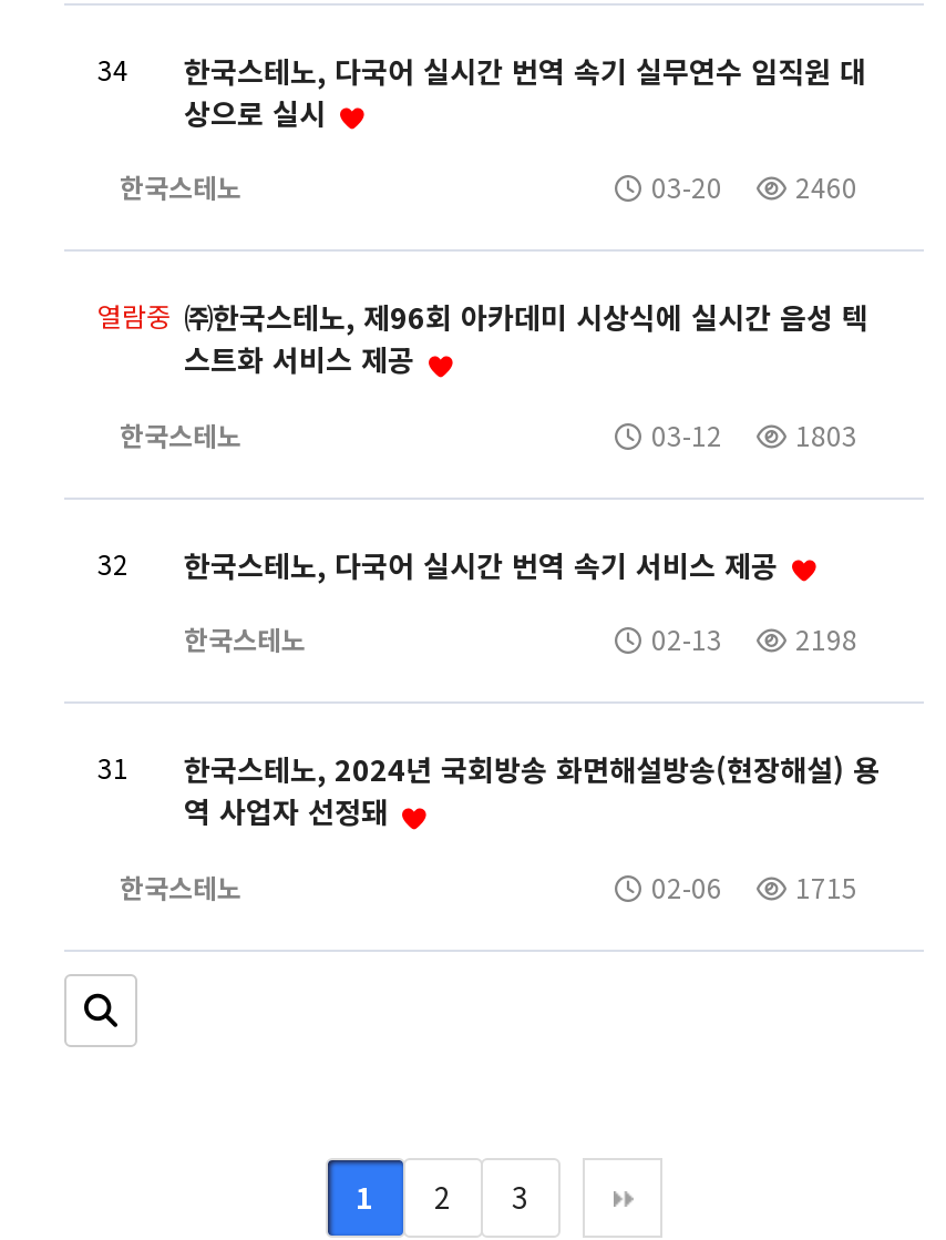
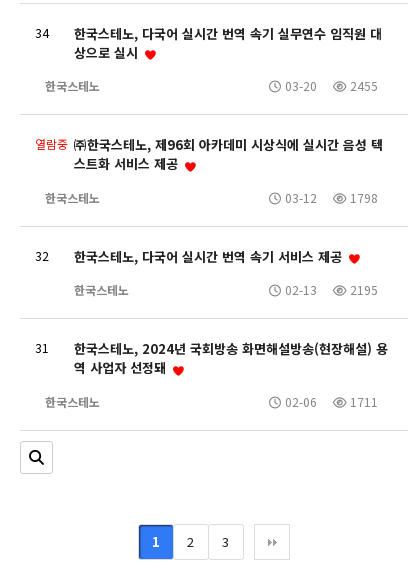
[645,168,857,206] 03-20 2460 -> [282,77,378,94] 03-20 2455
[645,415,857,453] 03-12 1803 -> [282,189,378,206] 03-12 1798
[645,620,857,658] 02-13 2198 -> [282,281,378,298] 02-13 2195
[645,867,857,905] 02-06 1715 -> [282,393,378,410] 02-06 1711

